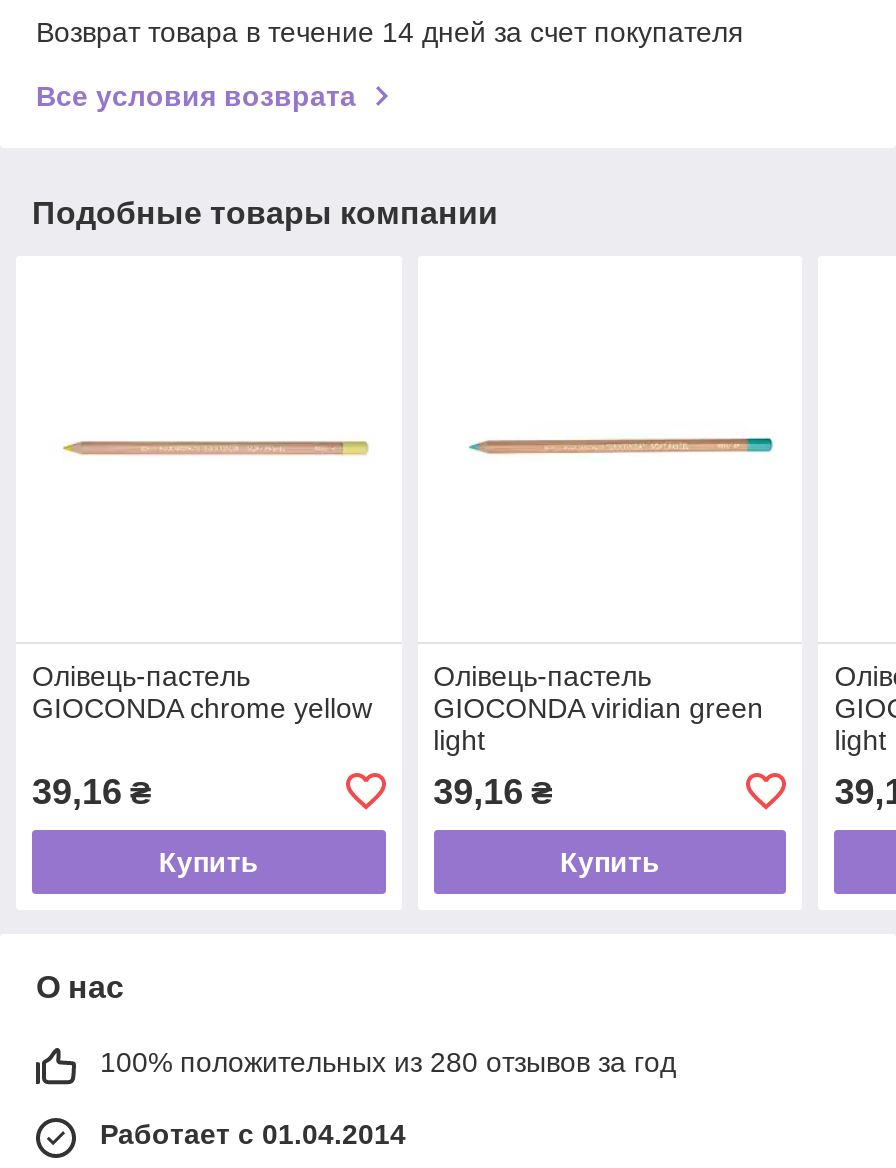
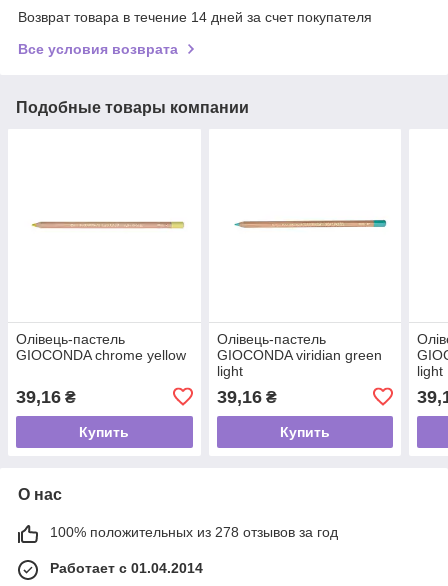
[100,1046,676,1078] 100% положительных из 280 отзывов за год -> [50,524,338,540] 100% положительных из 278 отзывов за год

